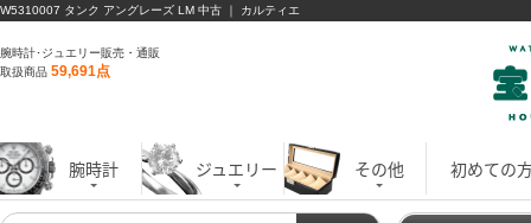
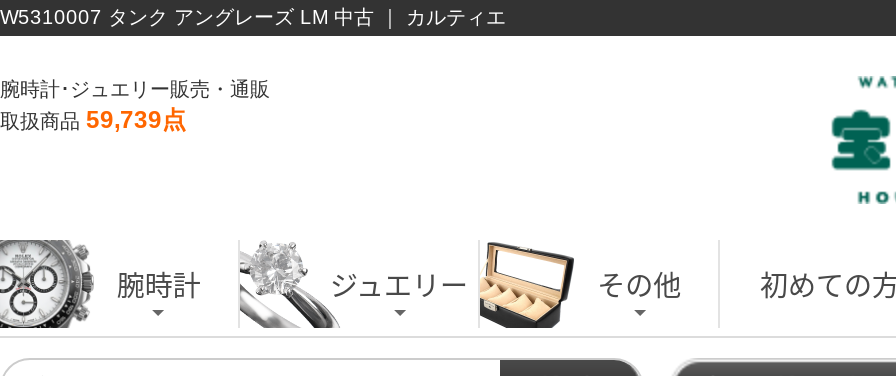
[0,63,110,79] 取扱商品59,691点 -> [0,106,186,134] 取扱商品59,739点

